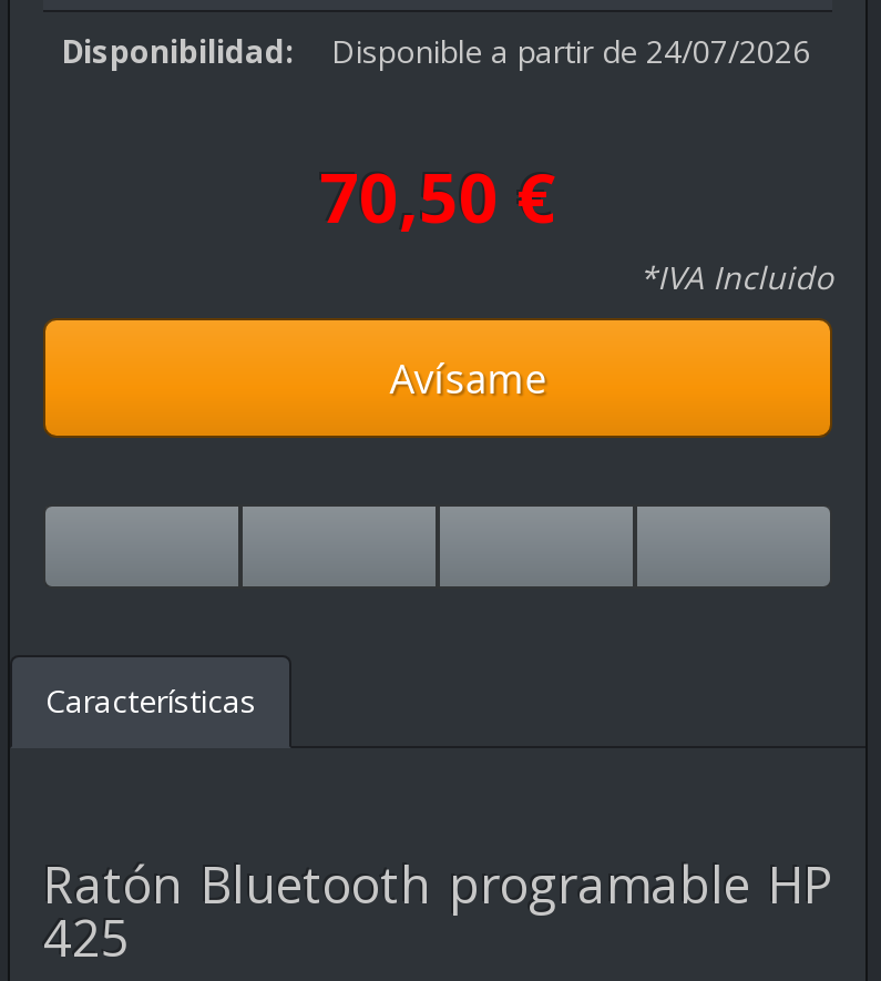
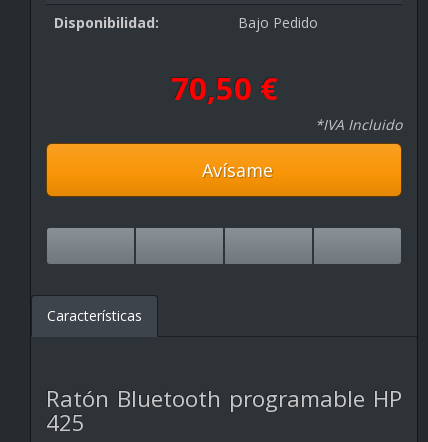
[331,29,810,71] Disponible a partir de 24/07/2026 -> [238,13,318,32] Bajo Pedido

